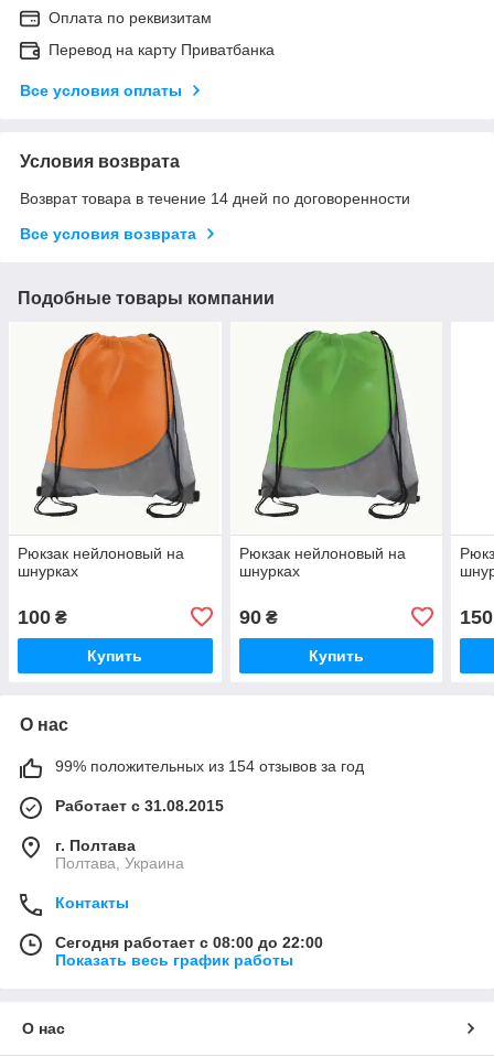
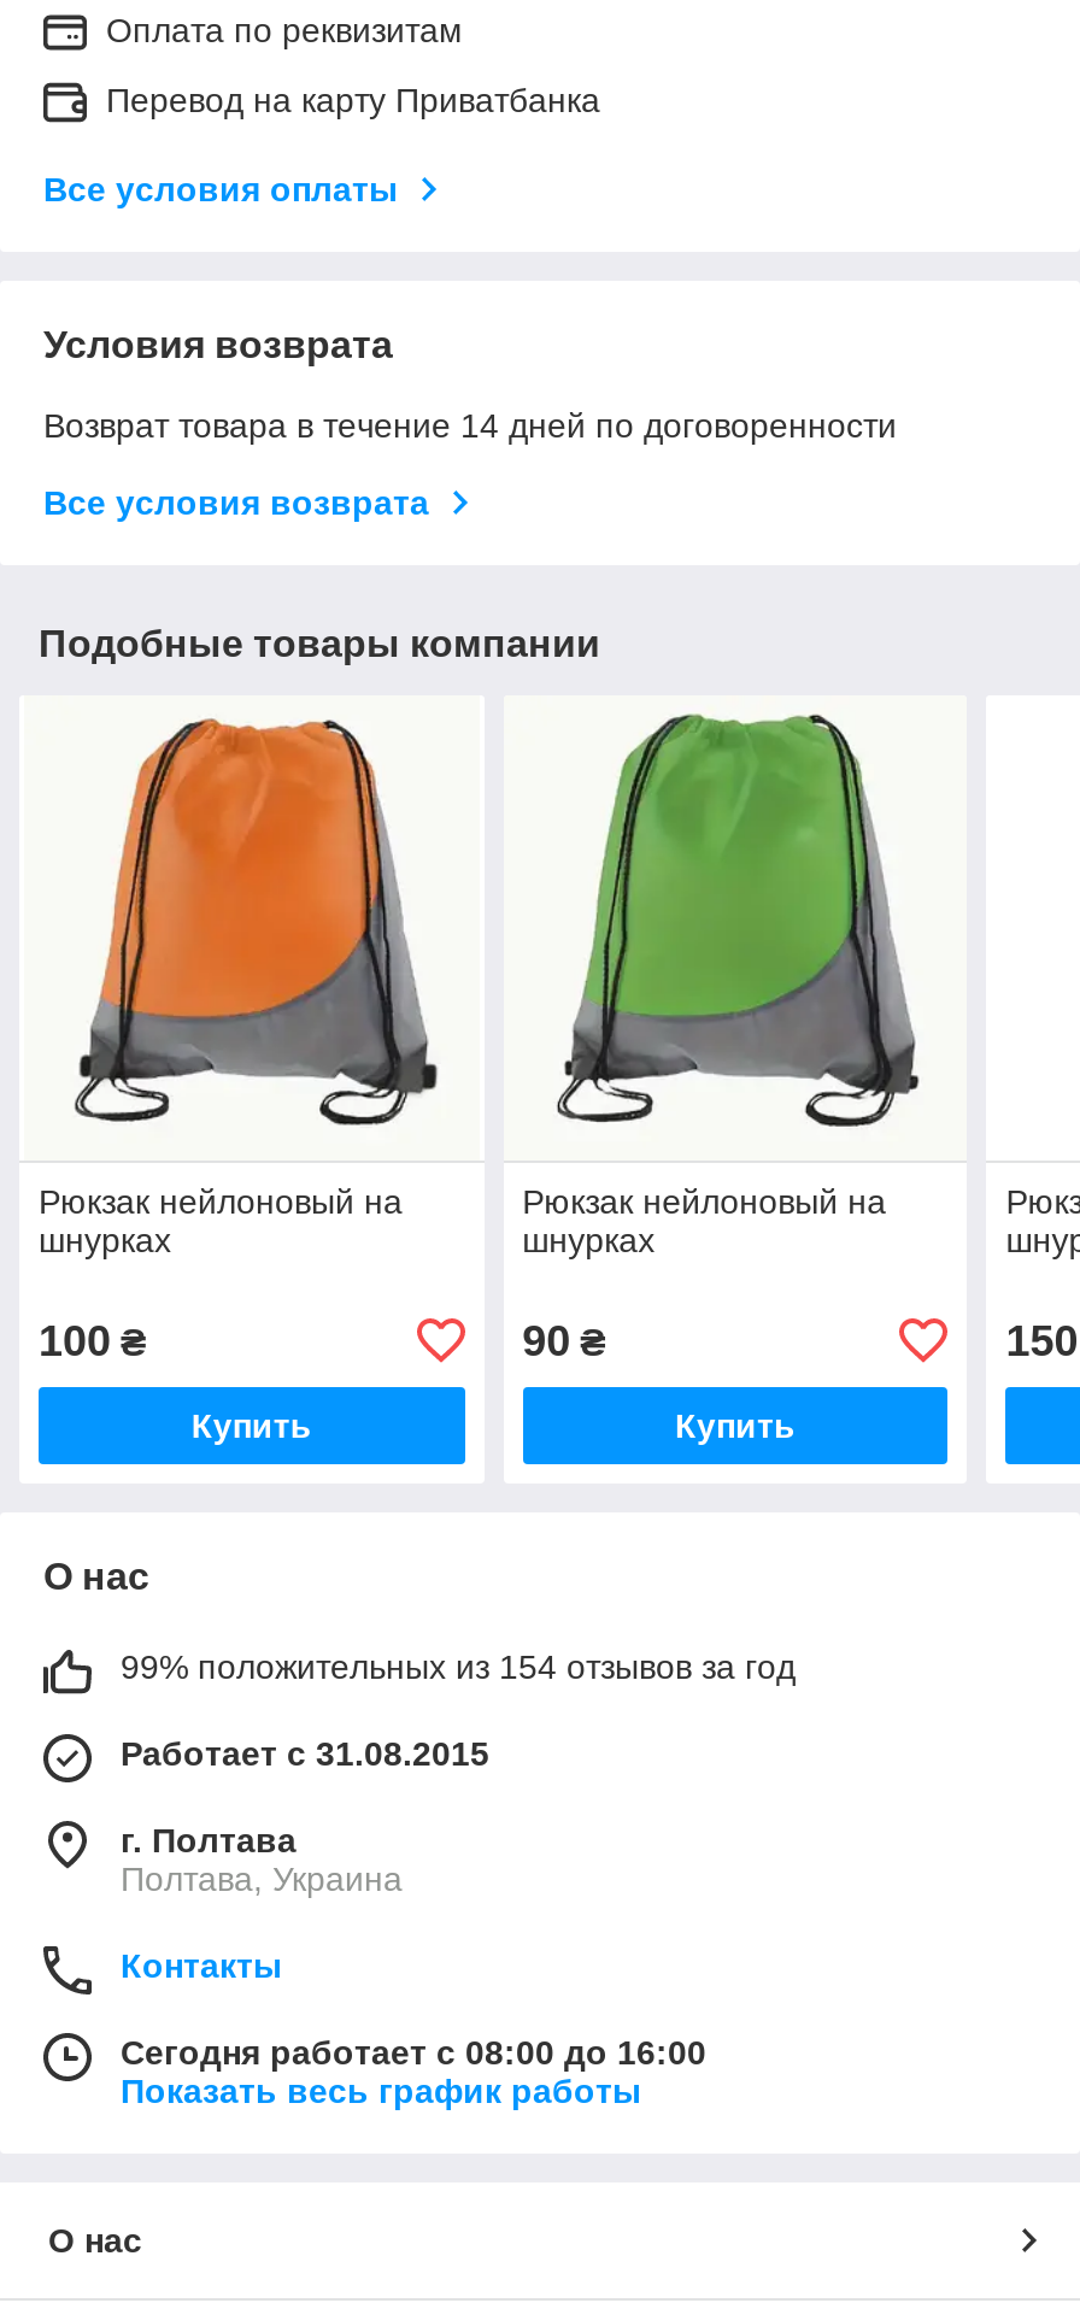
[55,933,323,951] Сегодня работает с 08:00 до 22:00 -> [121,2033,706,2071] Сегодня работает с 08:00 до 16:00

